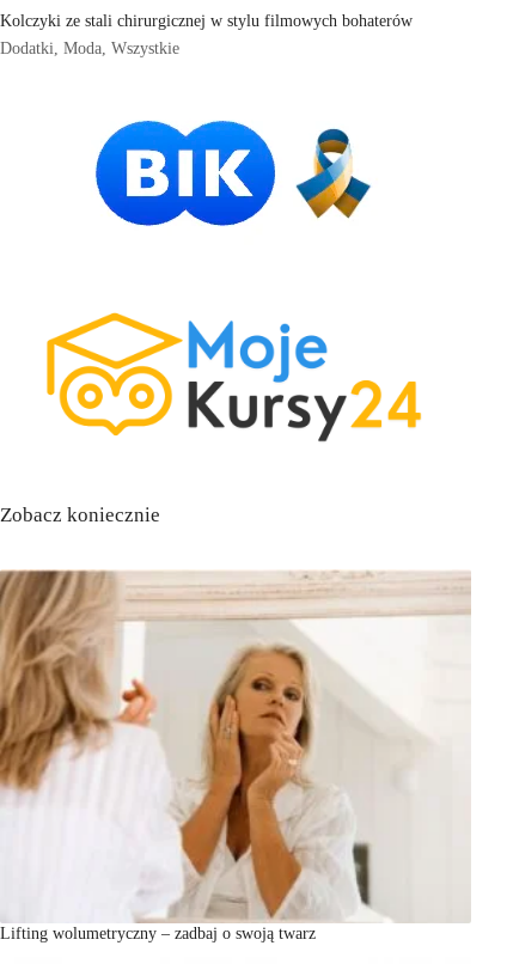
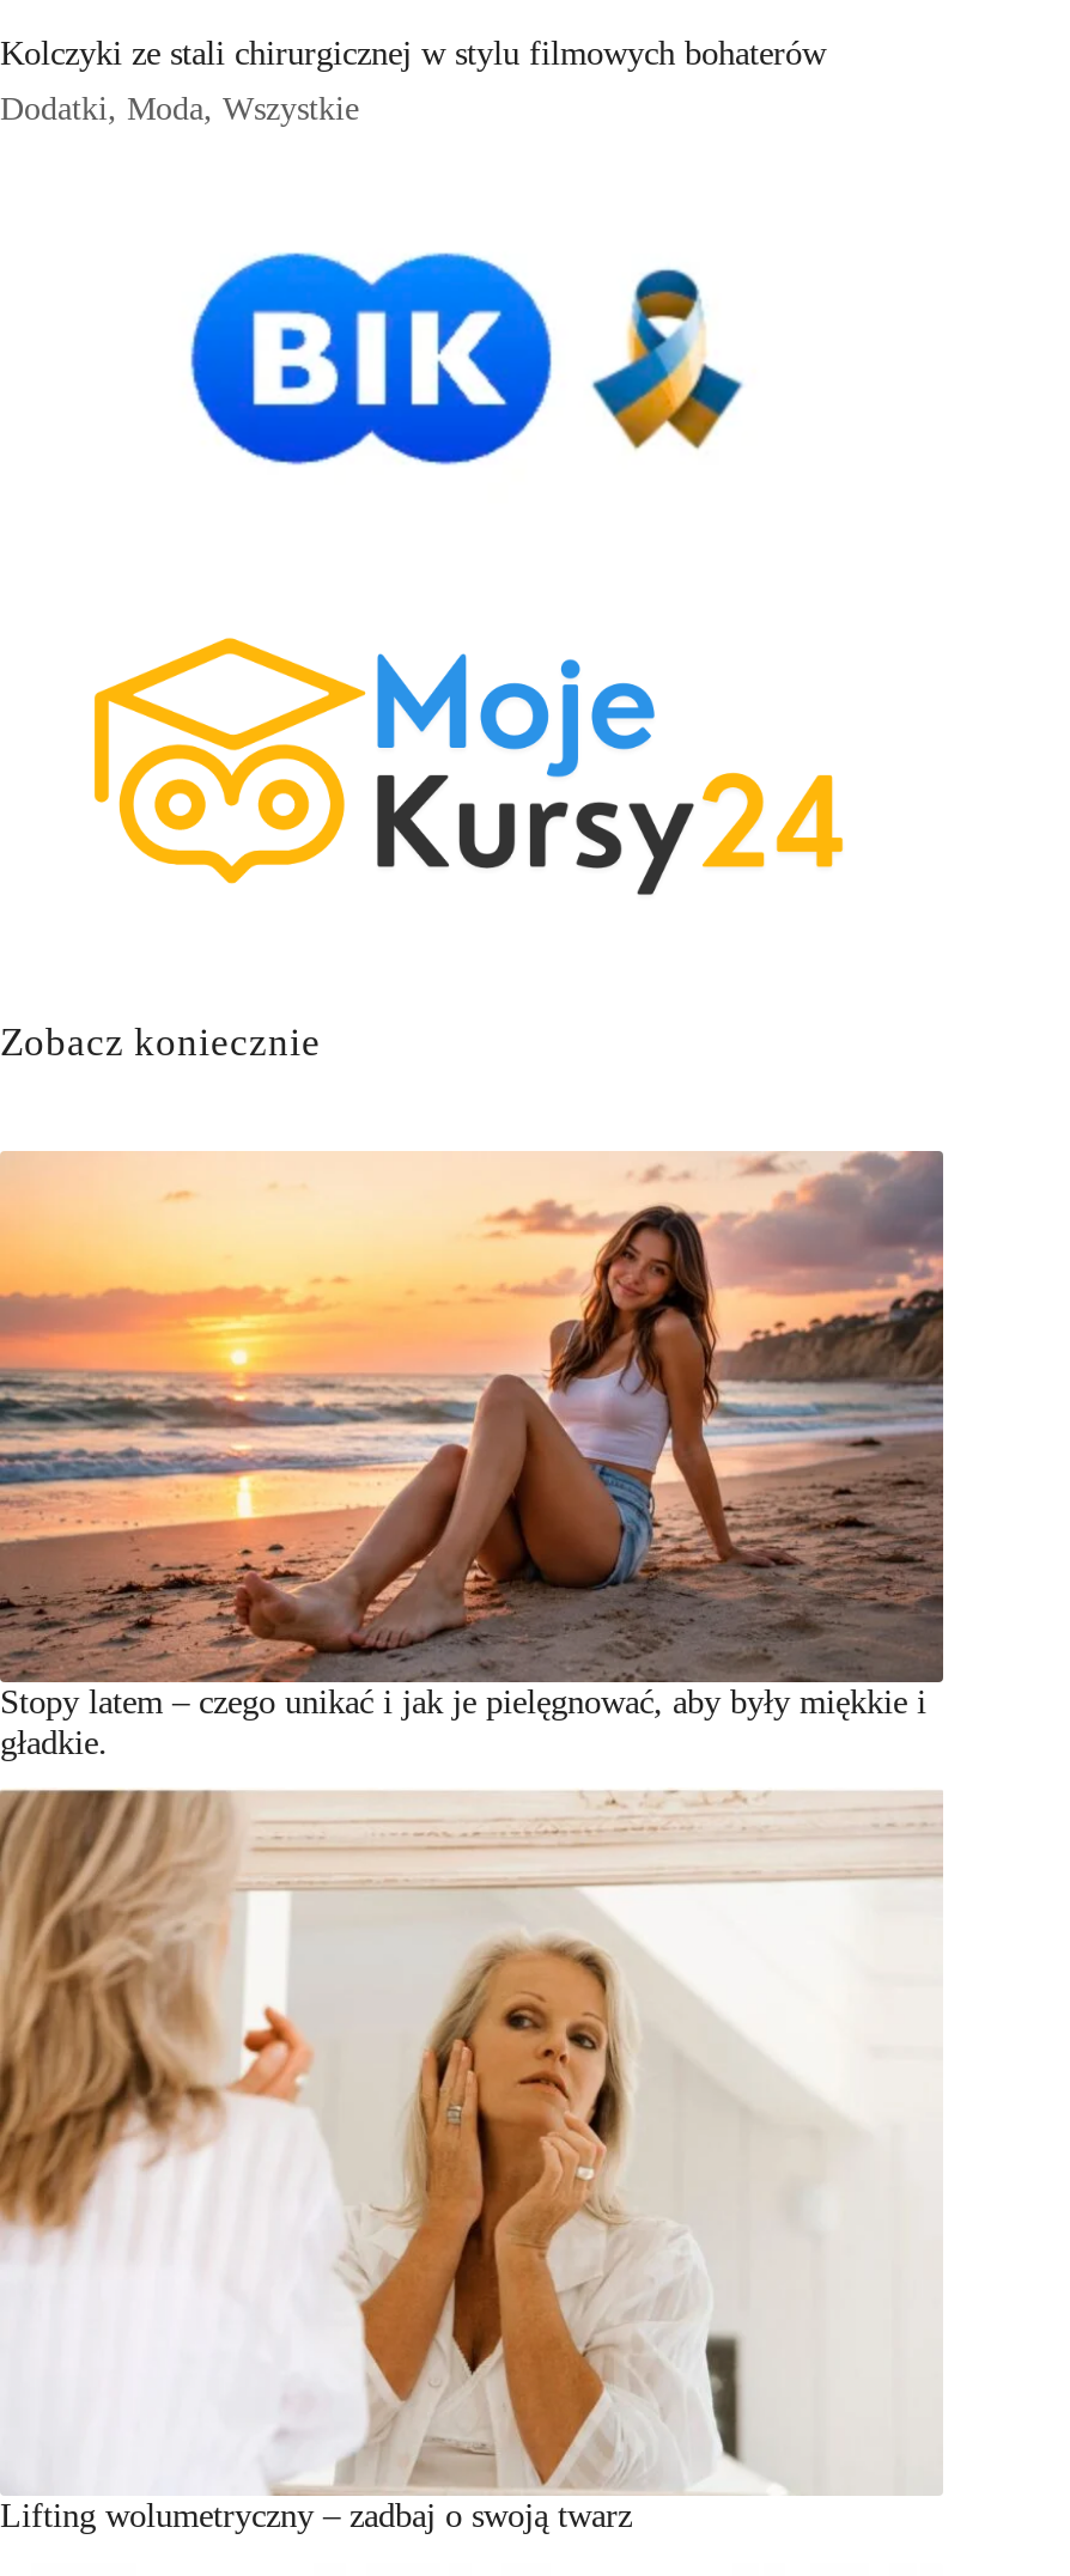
none -> [0,1151,946,1761] [image] | Stopy latem – czego unikać i jak je pielęgnować, aby były miękkie i | gładkie.

